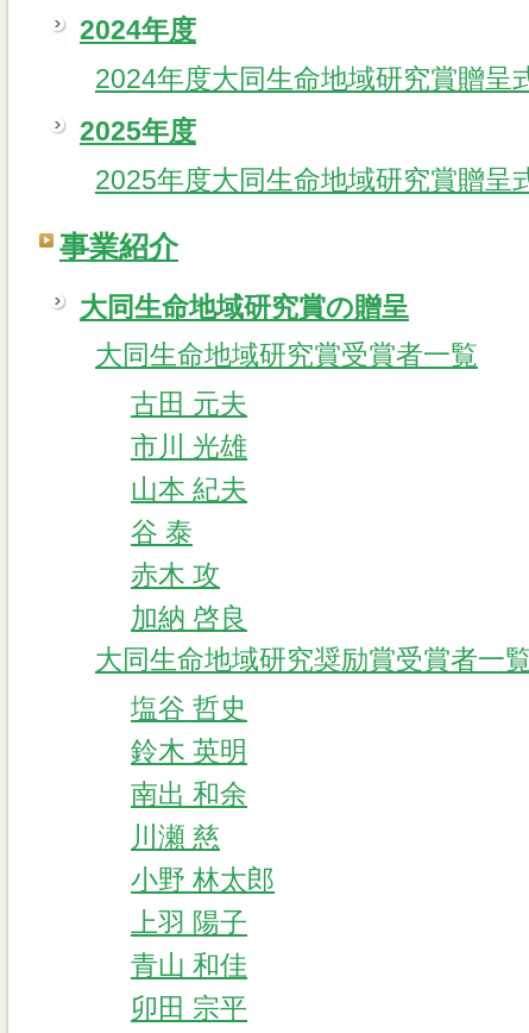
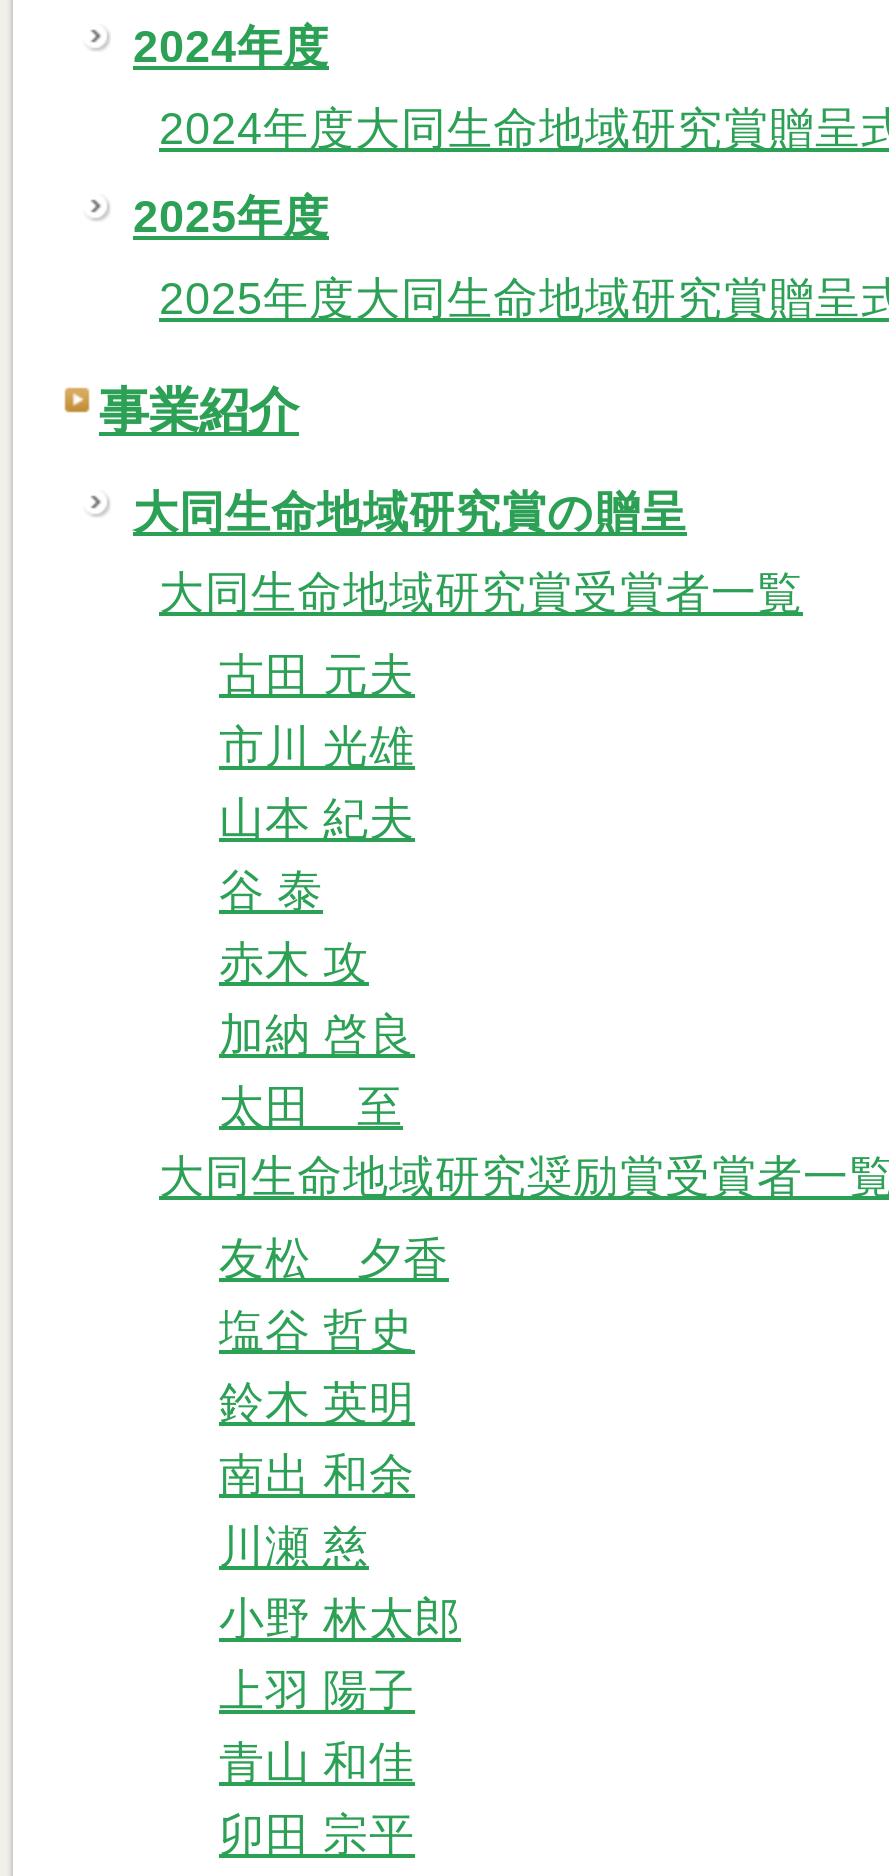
none -> [219,1082,403,1132] 太田 至
none -> [219,1234,449,1284] 友松 夕香

